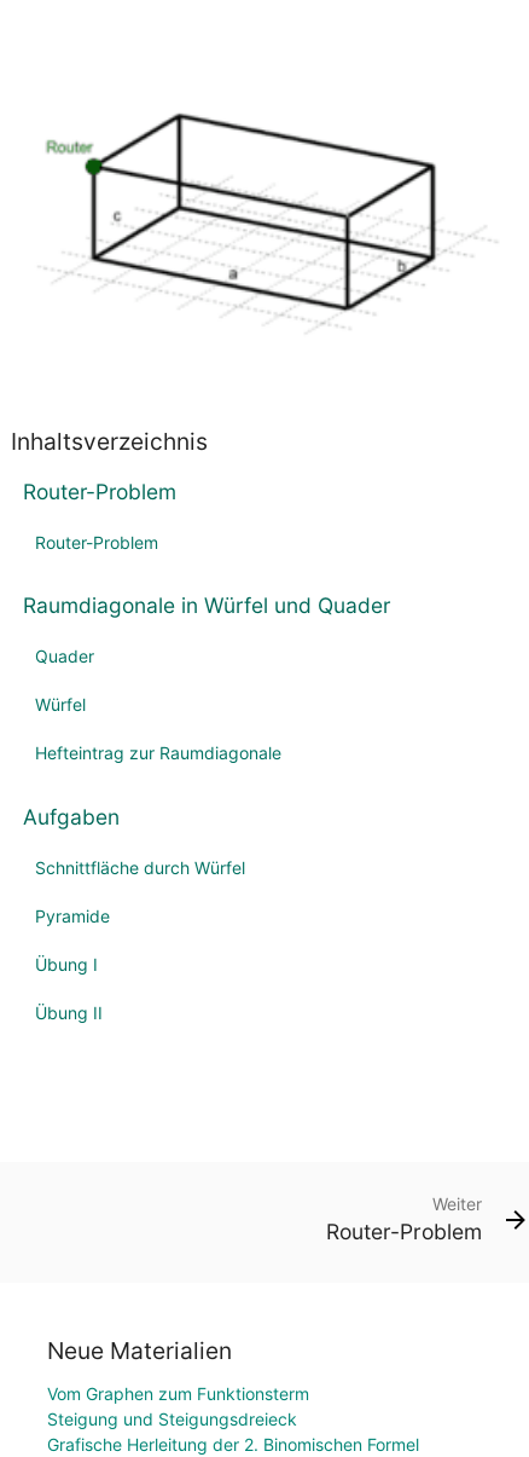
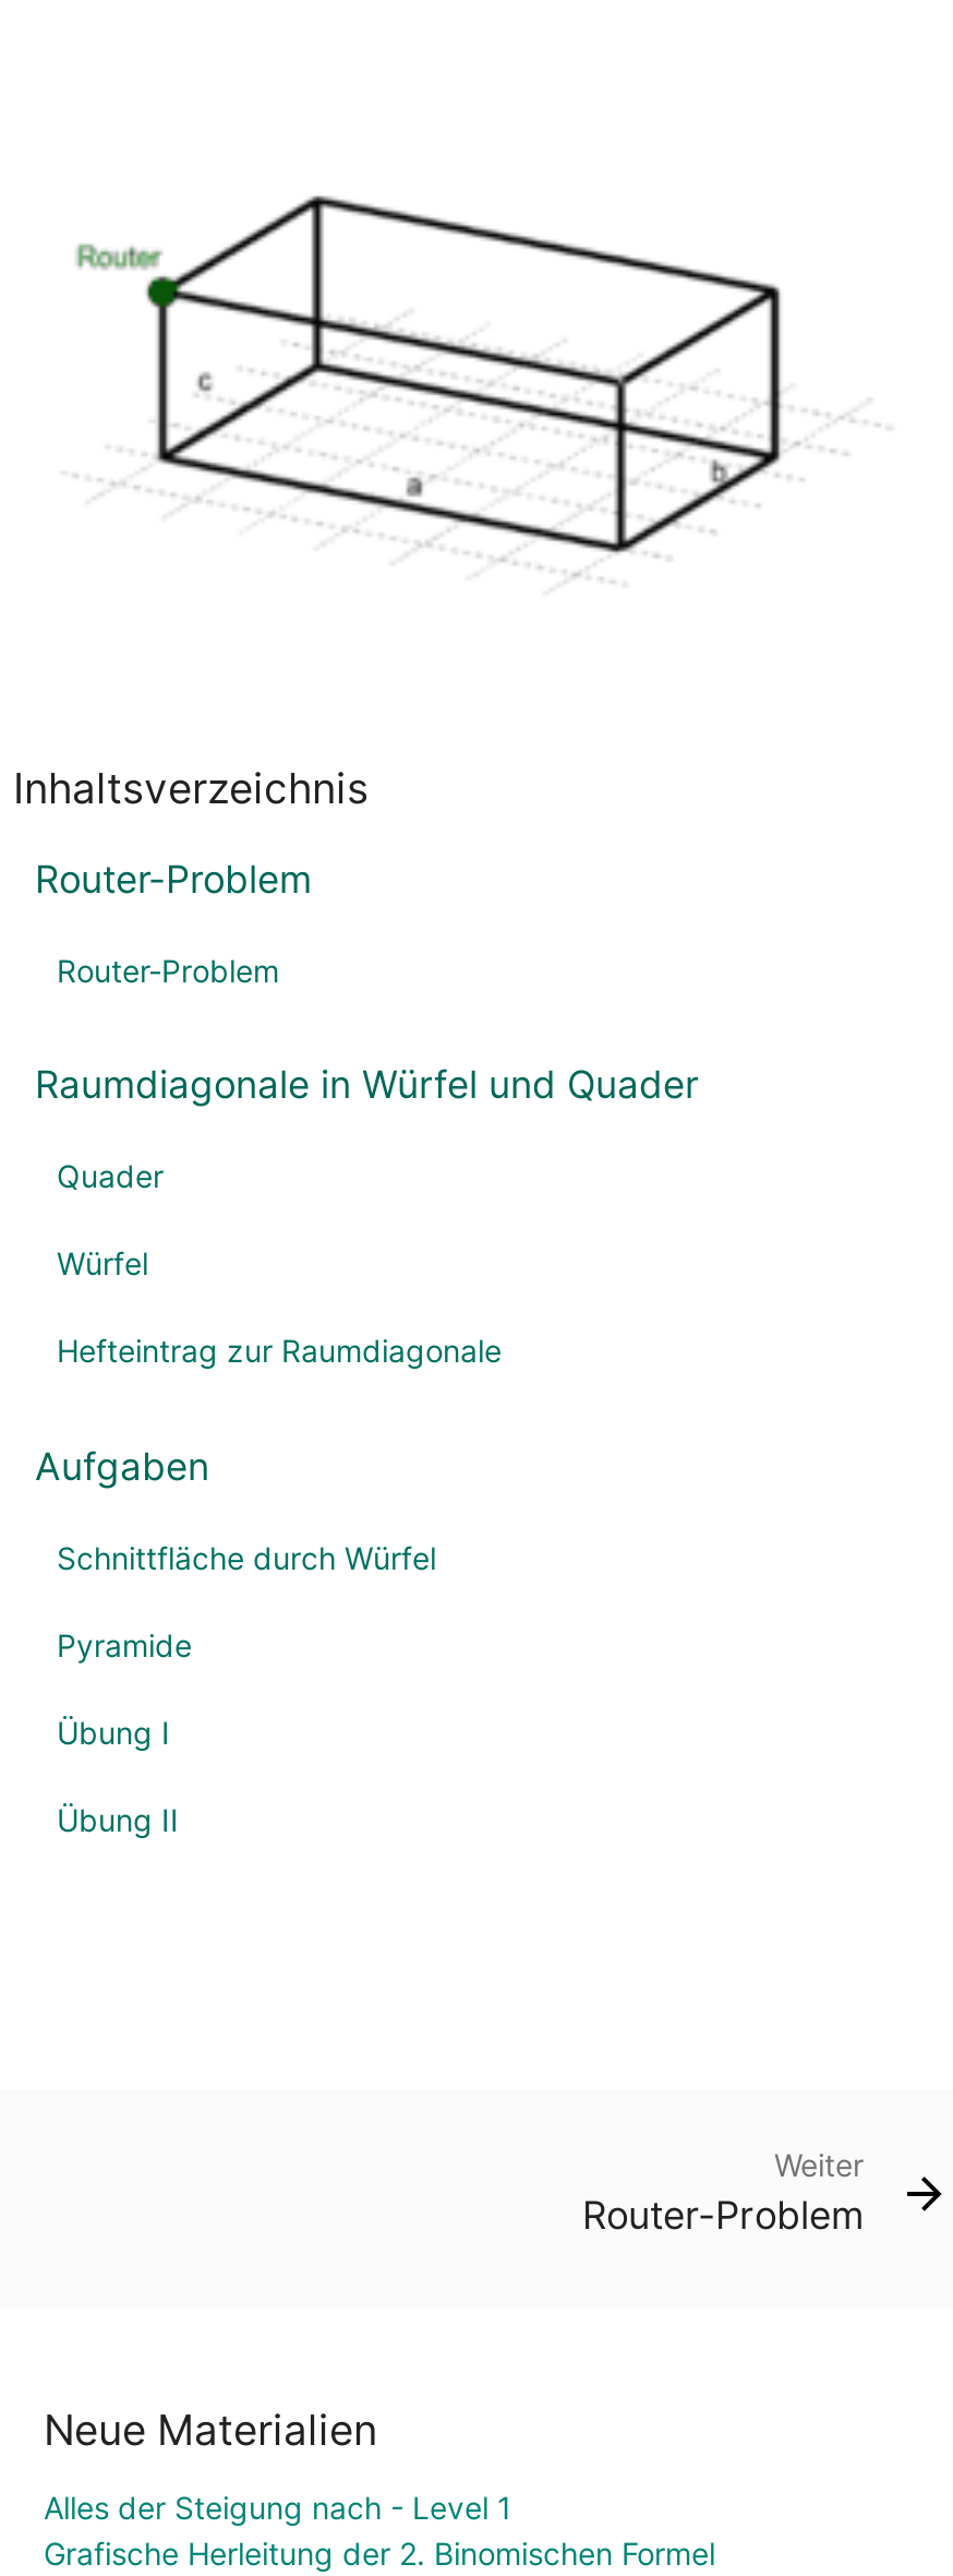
[47,1383,309,1429] Vom Graphen zum Funktionsterm | Steigung und Steigungsdreieck -> [44,2488,512,2525] Alles der Steigung nach - Level 1

